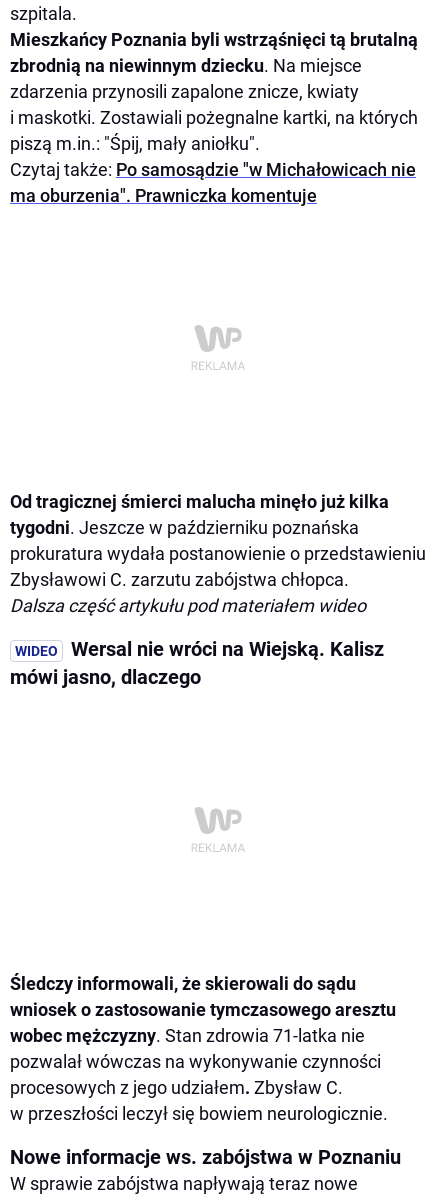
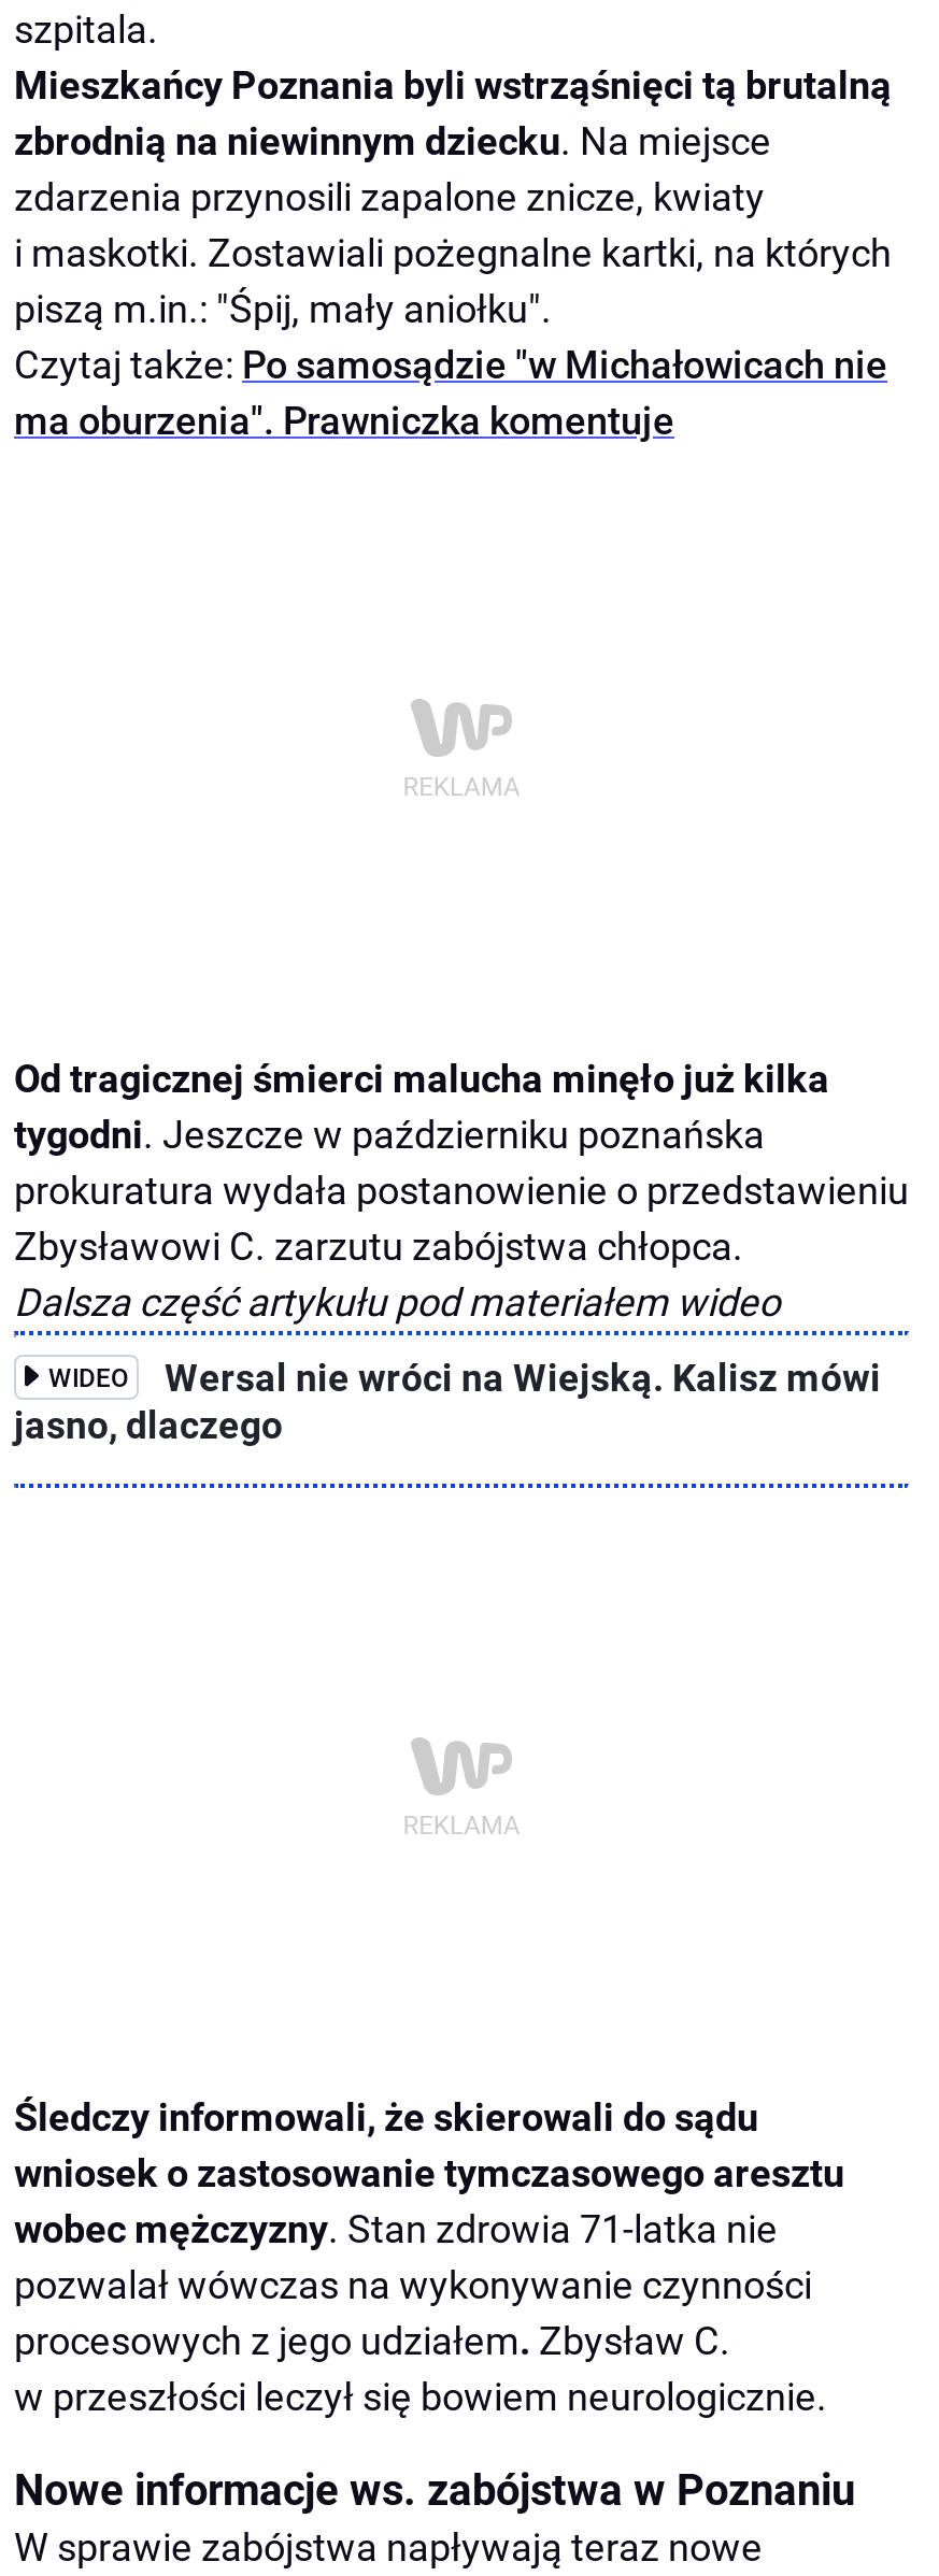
[10,637,384,689] Wersal nie wróci na Wiejską. Kalisz | mówi jasno, dlaczego -> [14,1356,881,1446] WIDEO | Wersal nie wróci na Wiejską. Kalisz mówi | jasno, dlaczego

